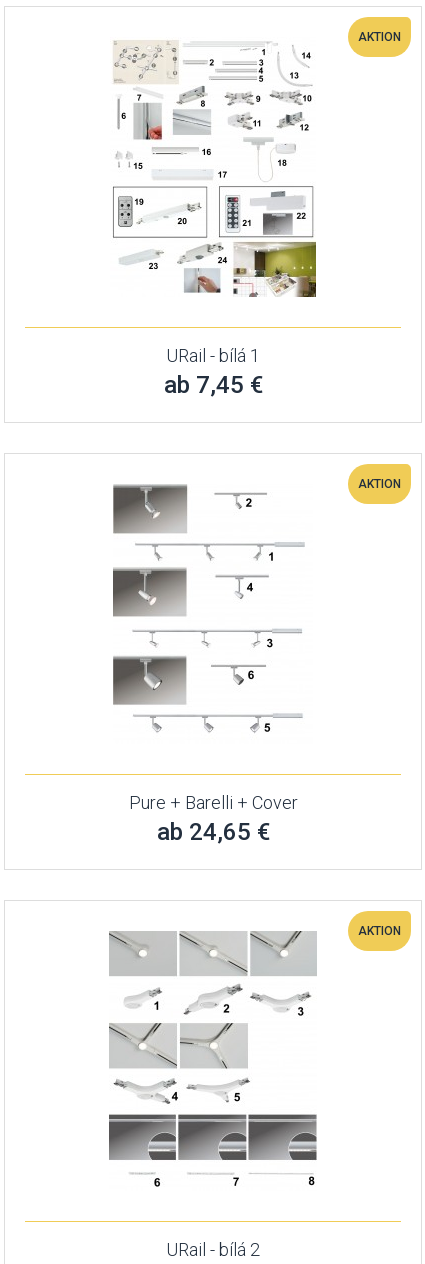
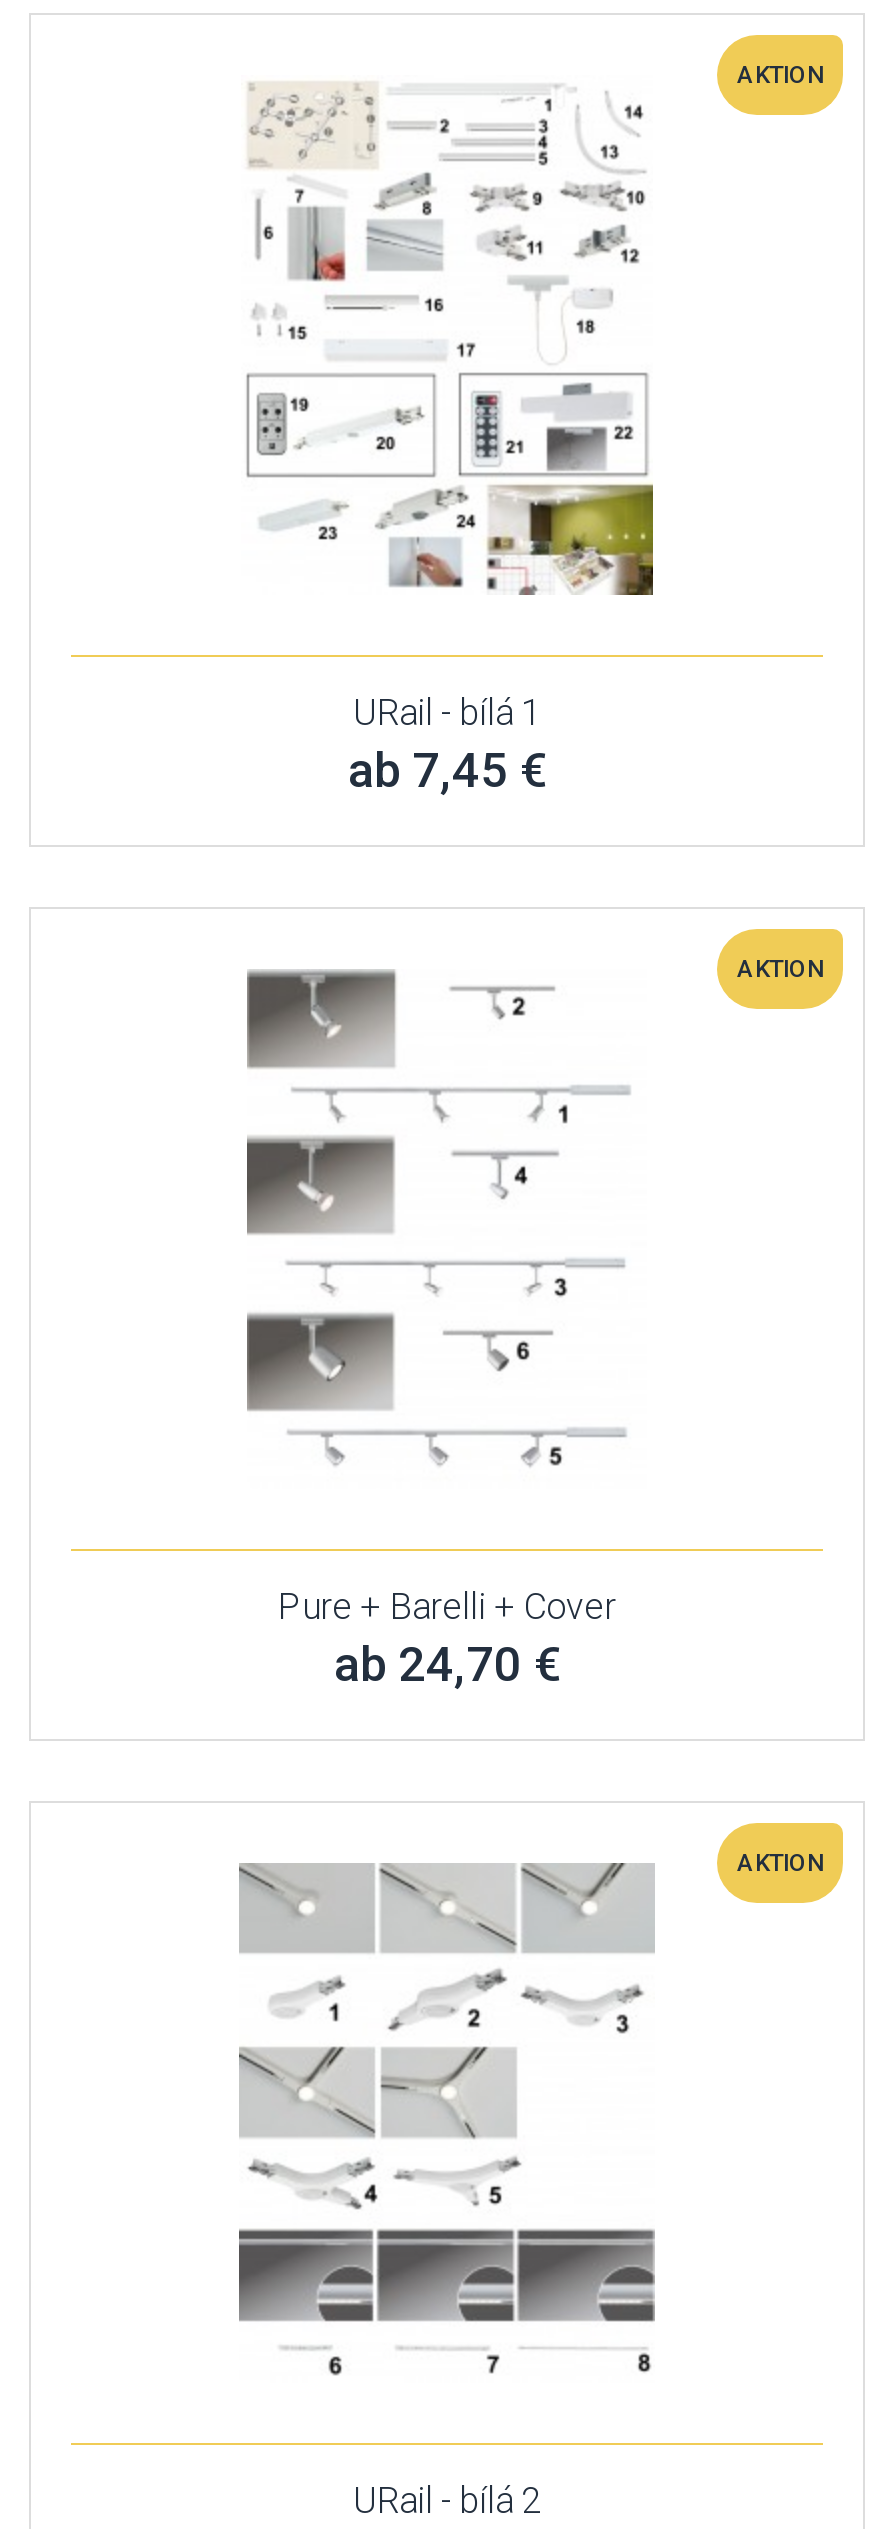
[156,818,269,846] ab 24,65 € -> [334,1637,560,1693] ab 24,70 €

